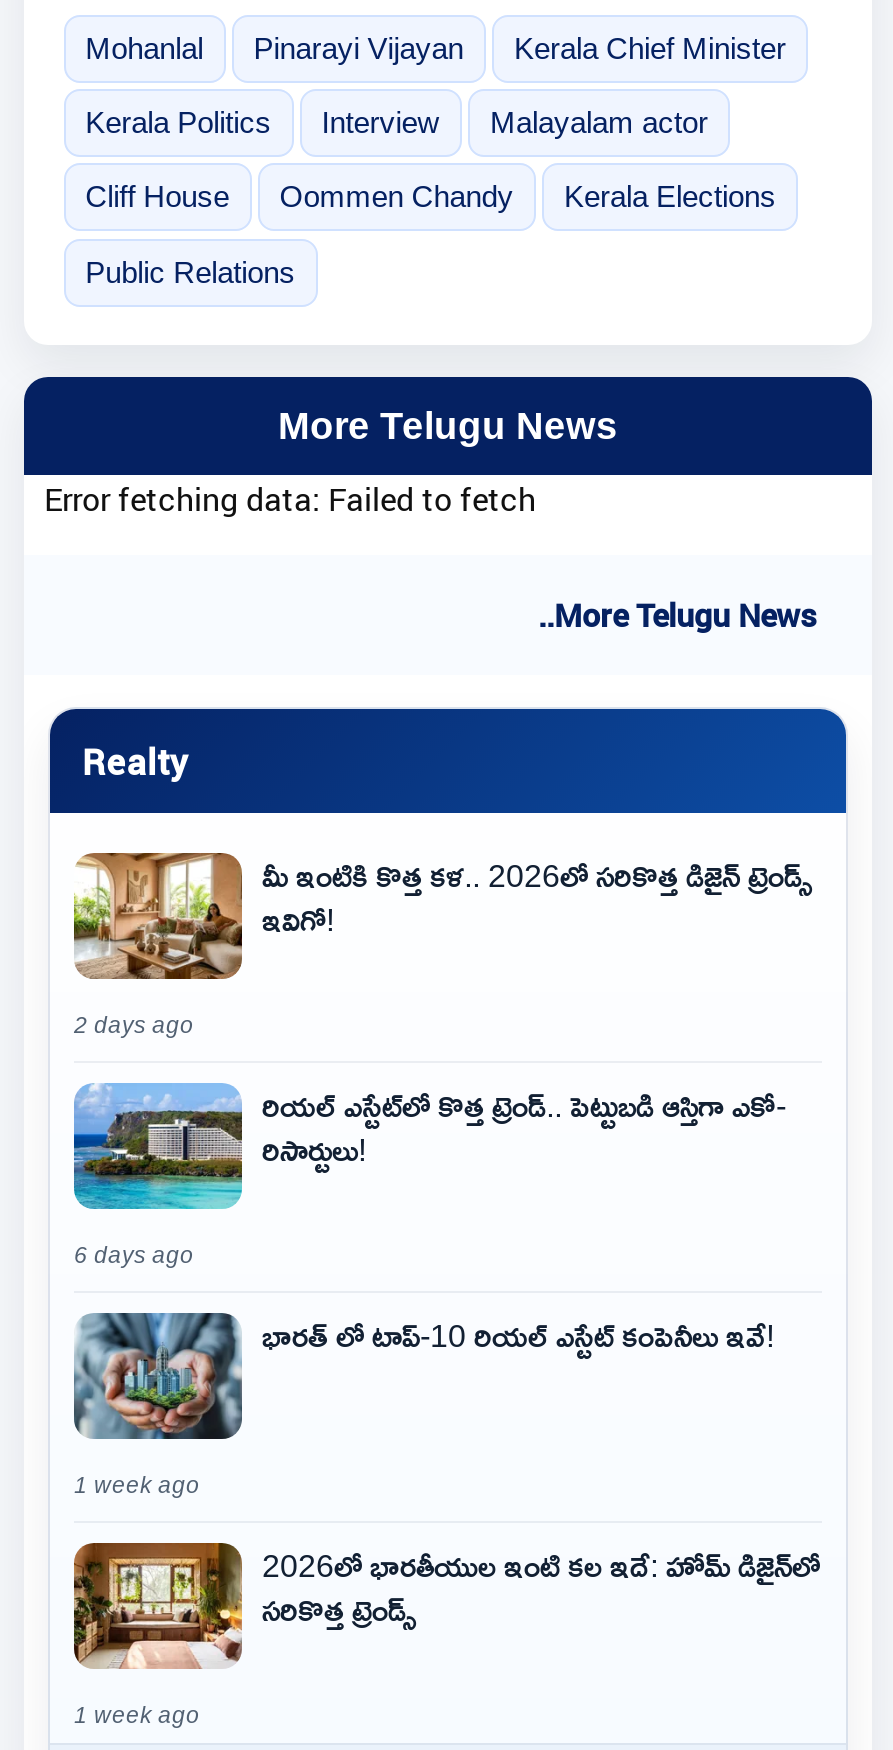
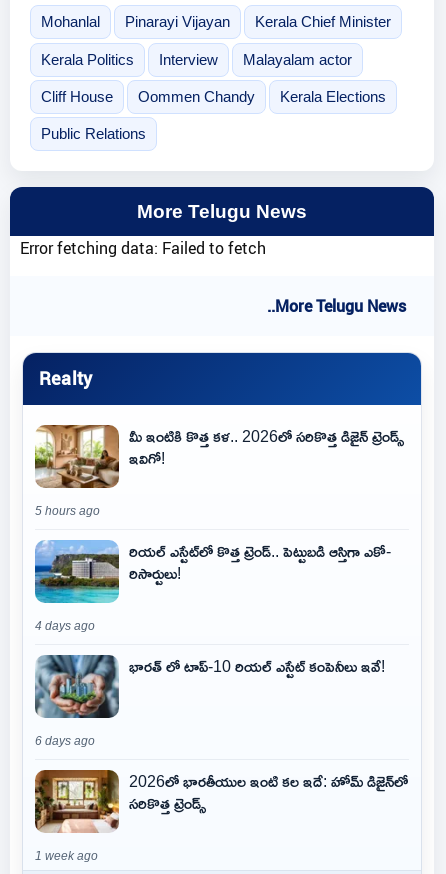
[74,1013,194,1037] 2 days ago -> [35,504,100,516] 5 hours ago
[74,1243,194,1267] 6 days ago -> [35,619,95,631] 4 days ago
[74,1473,200,1497] 1 week ago -> [35,734,95,746] 6 days ago

